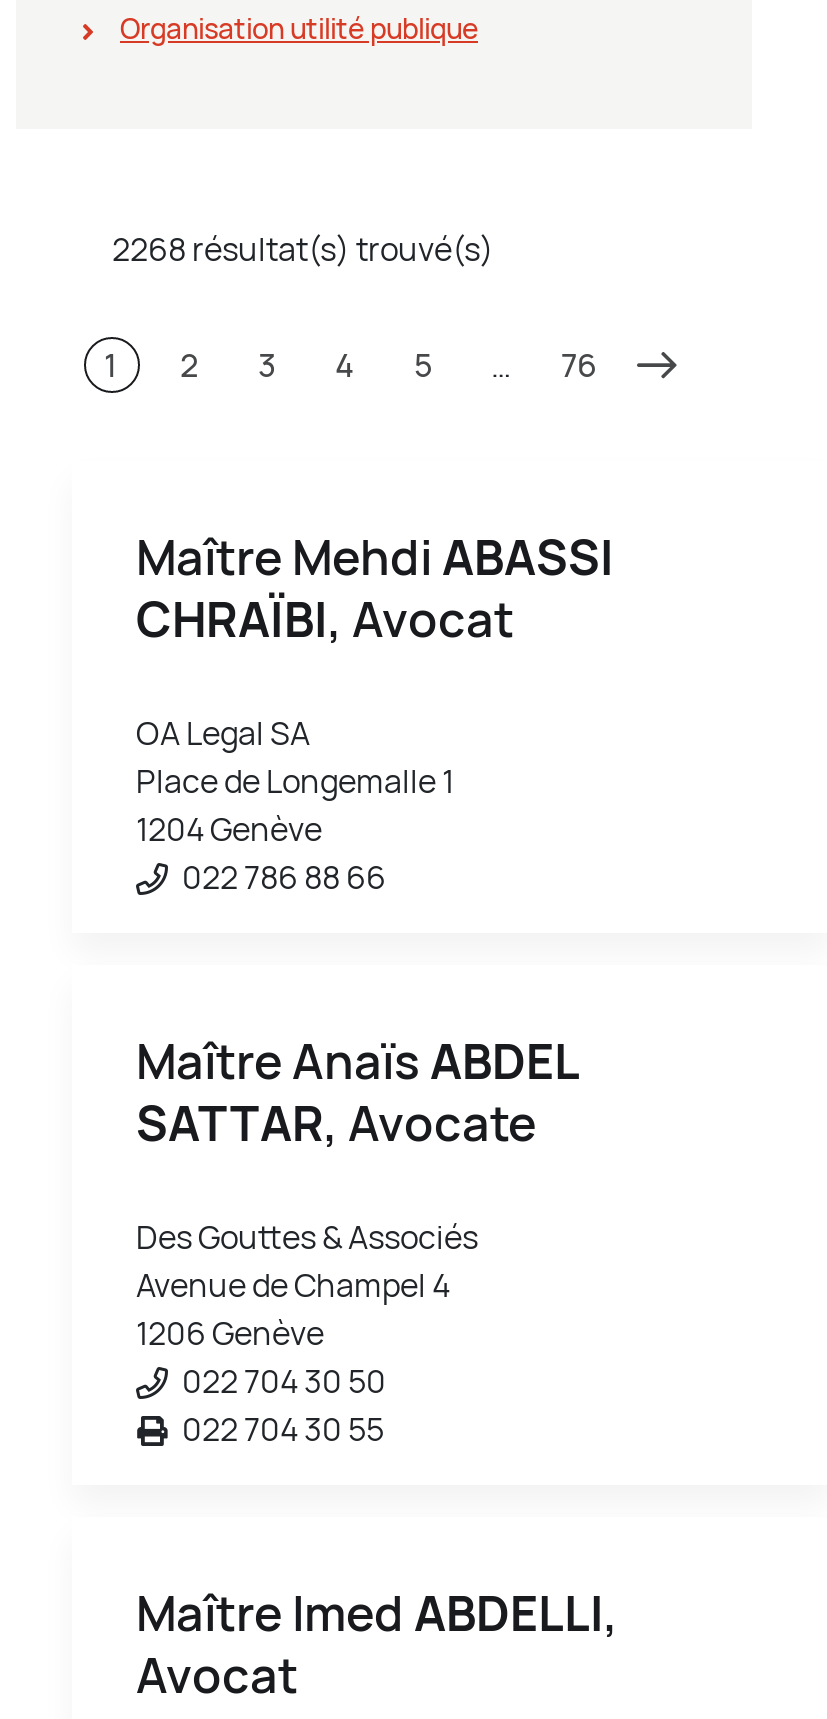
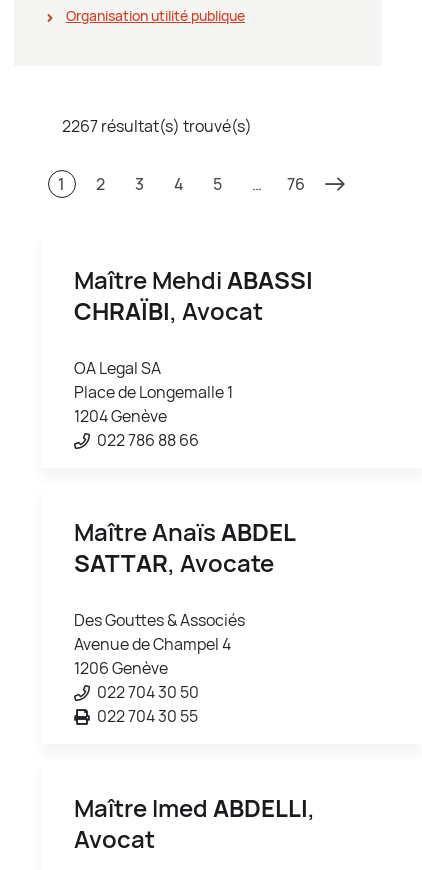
[112,227,494,271] 2268 résultat(s) trouvé(s) -> [62,115,252,137] 2267 résultat(s) trouvé(s)

